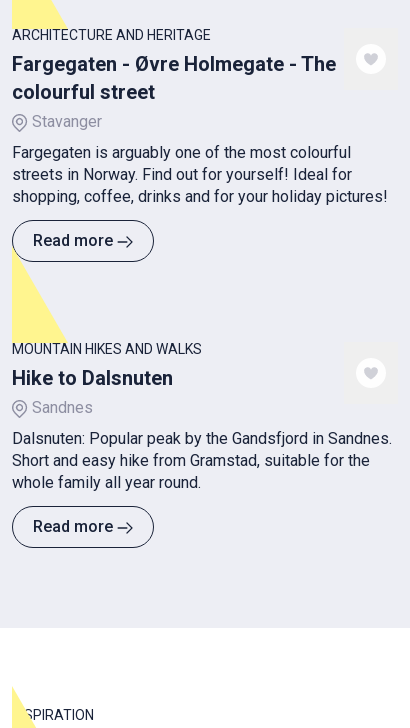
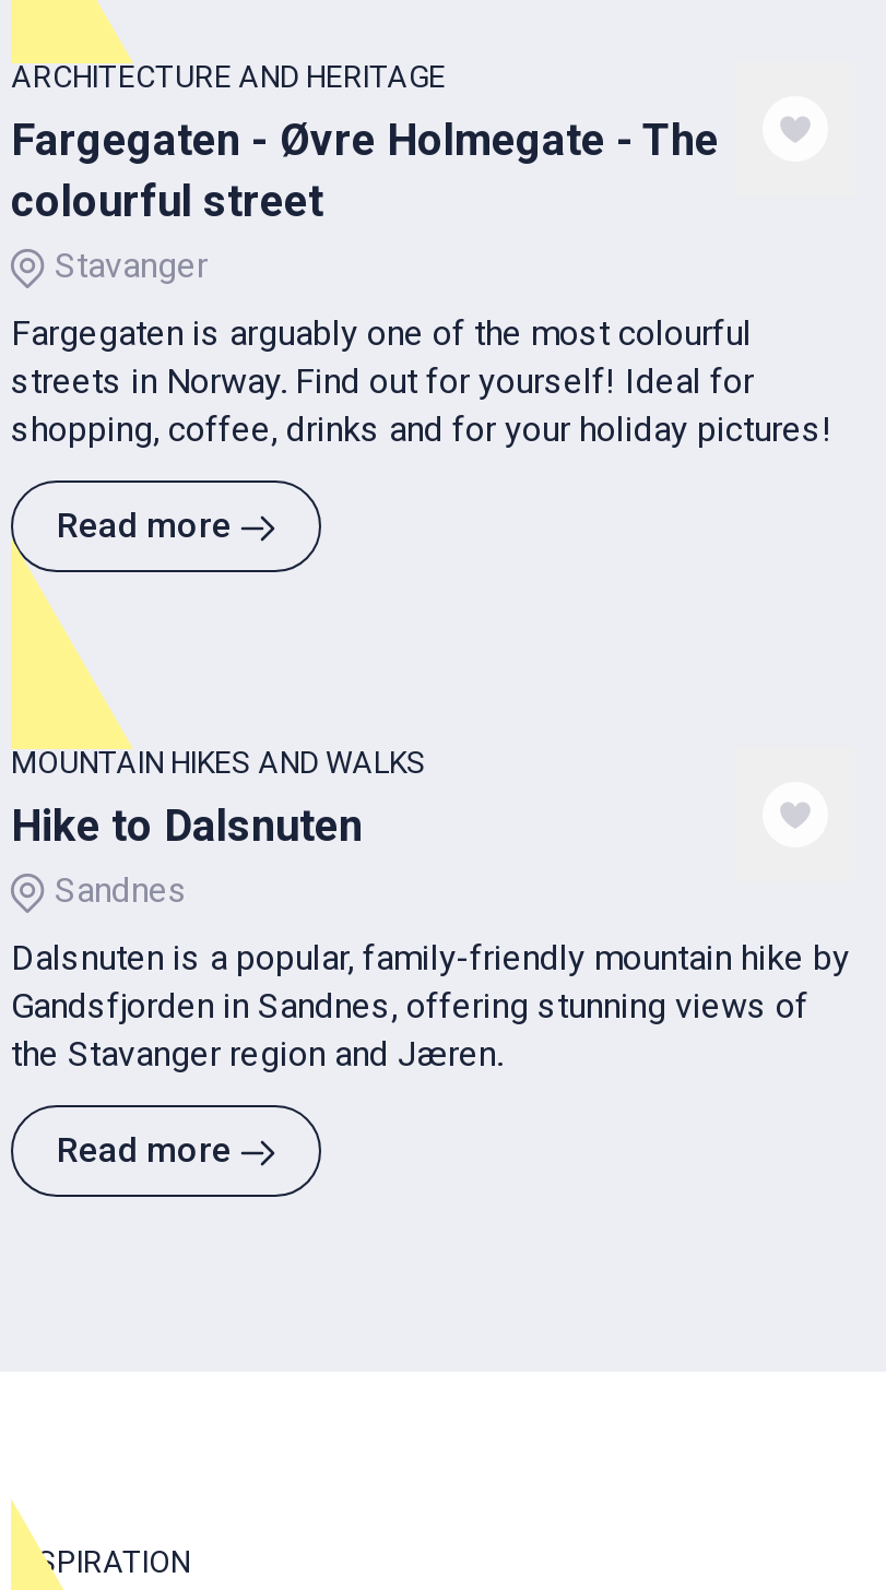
[12,429,392,492] Dalsnuten: Popular peak by the Gandsfjord in Sandnes. | Short and easy hike from Gramstad, suitable for the | whole family all year round. -> [11,937,850,1075] Dalsnuten is a popular, family-friendly mountain hike by | Gandsfjorden in Sandnes, offering stunning views of | the Stavanger region and Jæren.

